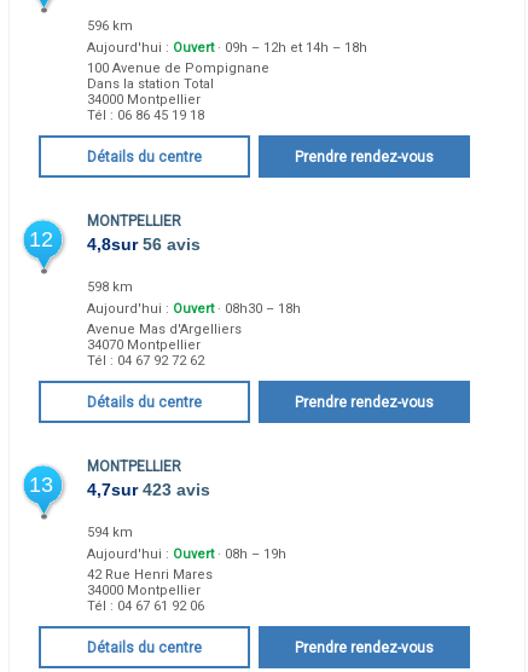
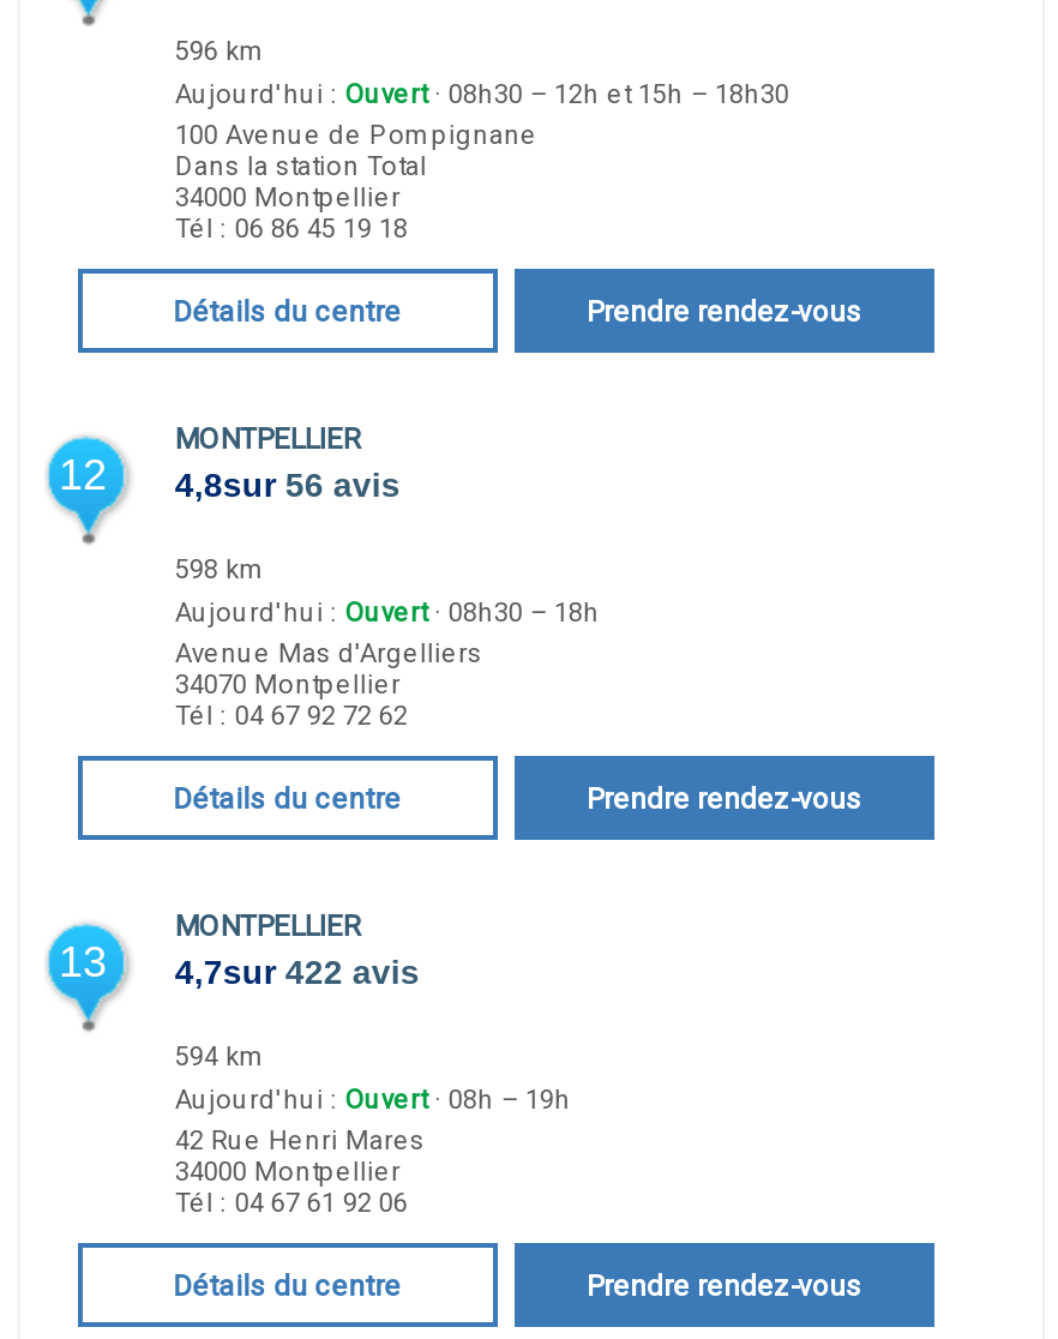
[87,40,368,56] Aujourd'hui : Ouvert · 09h – 12h et 14h – 18h -> [175,79,789,110] Aujourd'hui : Ouvert · 08h30 – 12h et 15h – 18h30
[29,473,211,499] 13 4,7sur 423 avis -> [59,938,419,991] 13 4,7sur 422 avis

